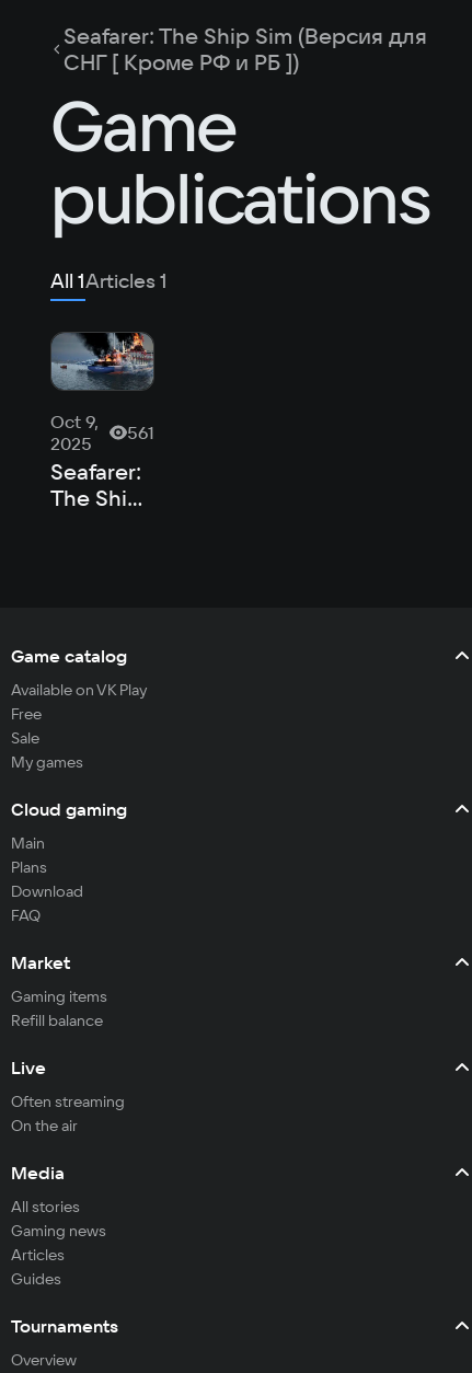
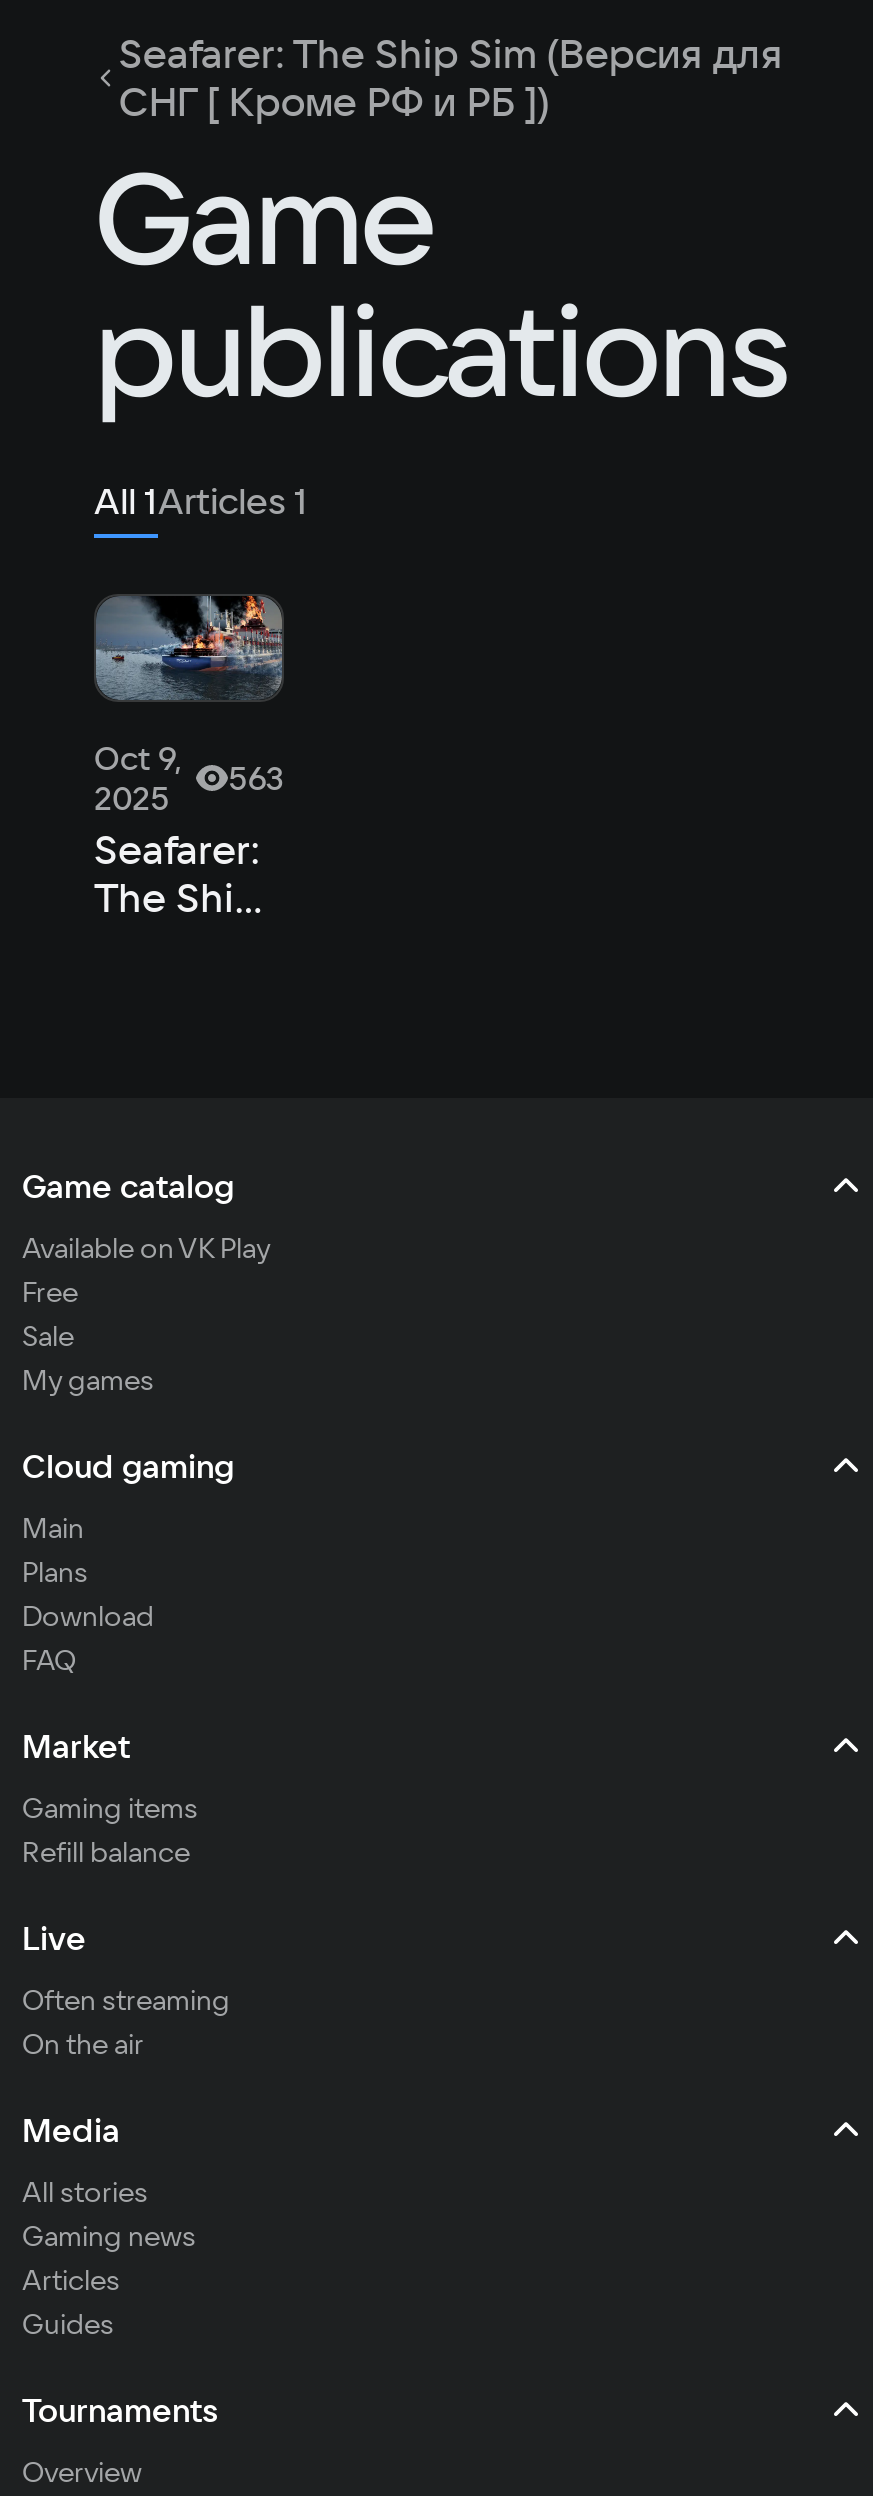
[50,411,154,455] Oct 9, 2025 561 -> [94,739,284,819] Oct 9, 2025 563

